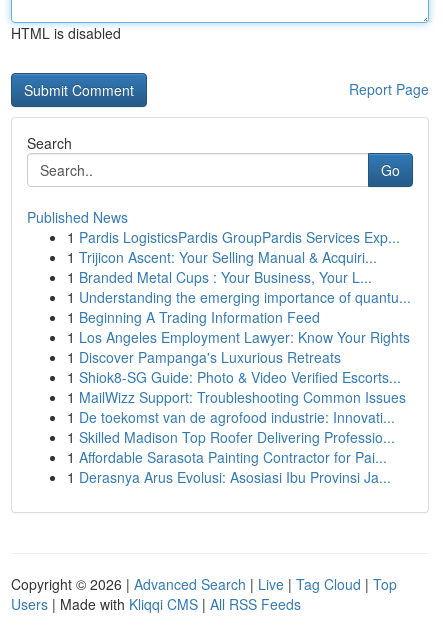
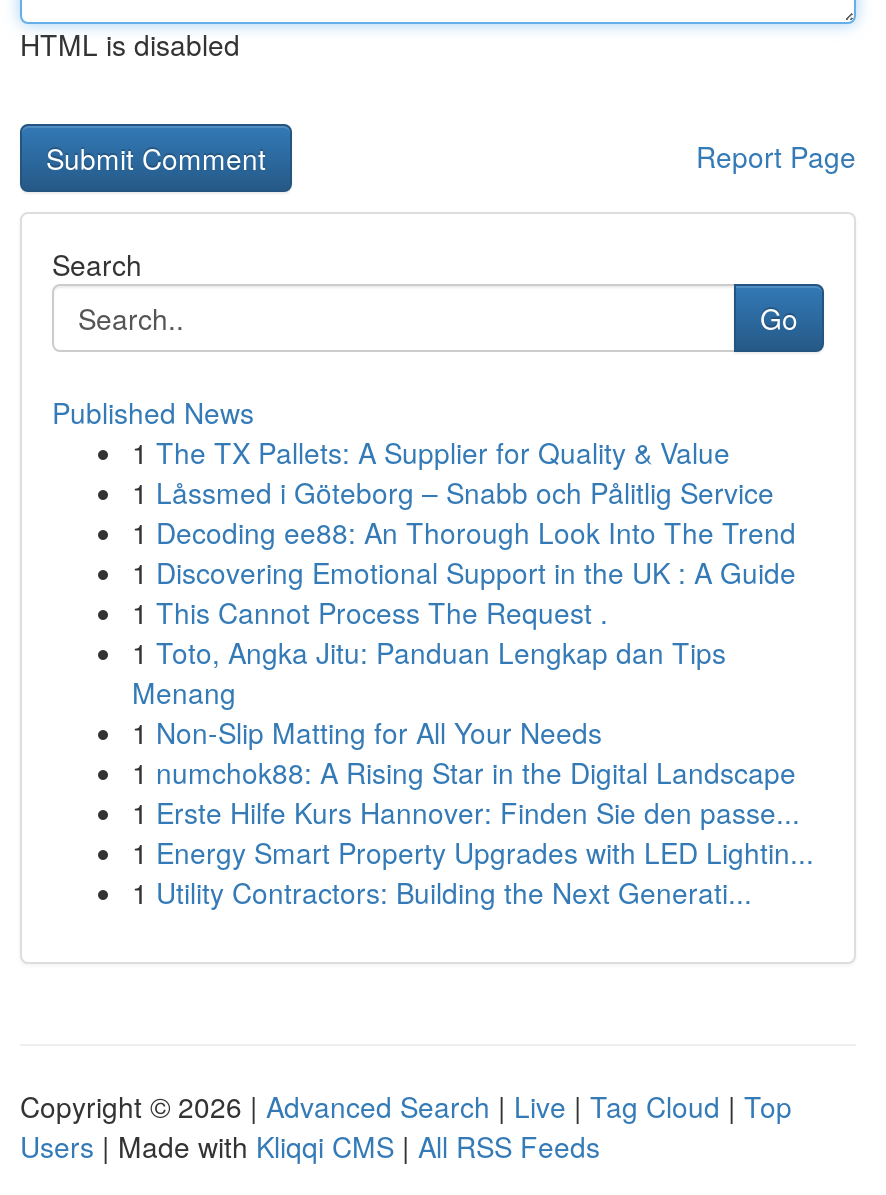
[67,227,411,487] 1 Pardis LogisticsPardis GroupPardis Services Exp... | 1 Trijicon Ascent: Your Selling Manual & Acquiri... | 1 Branded Metal Cups : Your Business, Your L... | 1 Understanding the emerging importance of quantu... | 1 Beginning A Trading Information Feed | 1 Los Angeles Employment Lawyer: Know Your Rights | 1 Discover Pampanga's Luxurious Retreats | 1 Shiok8-SG Guide: Photo & Video Verified Escorts... | 1 MailWizz Support: Troubleshooting Common Issues | 1 De toekomst van de agrofood industrie: Innovati... | 1 Skilled Madison Top Roofer Delivering Professio... | 1 Affordable Sarasota Painting Contractor for Pai... | 1 Derasnya Arus Evolusi: Asosiasi Ibu Provinsi Ja... -> [132,432,814,912] 1 The TX Pallets: A Supplier for Quality & Value | 1 Låssmed i Göteborg – Snabb och Pålitlig Service | 1 Decoding ee88: An Thorough Look Into The Trend | 1 Discovering Emotional Support in the UK : A Guide | 1 This Cannot Process The Request . | 1 Toto, Angka Jitu: Panduan Lengkap dan Tips | Menang | 1 Non-Slip Matting for All Your Needs | 1 numchok88: A Rising Star in the Digital Landscape | 1 Erste Hilfe Kurs Hannover: Finden Sie den passe... | 1 Energy Smart Property Upgrades with LED Lightin... | 1 Utility Contractors: Building the Next Generati...

